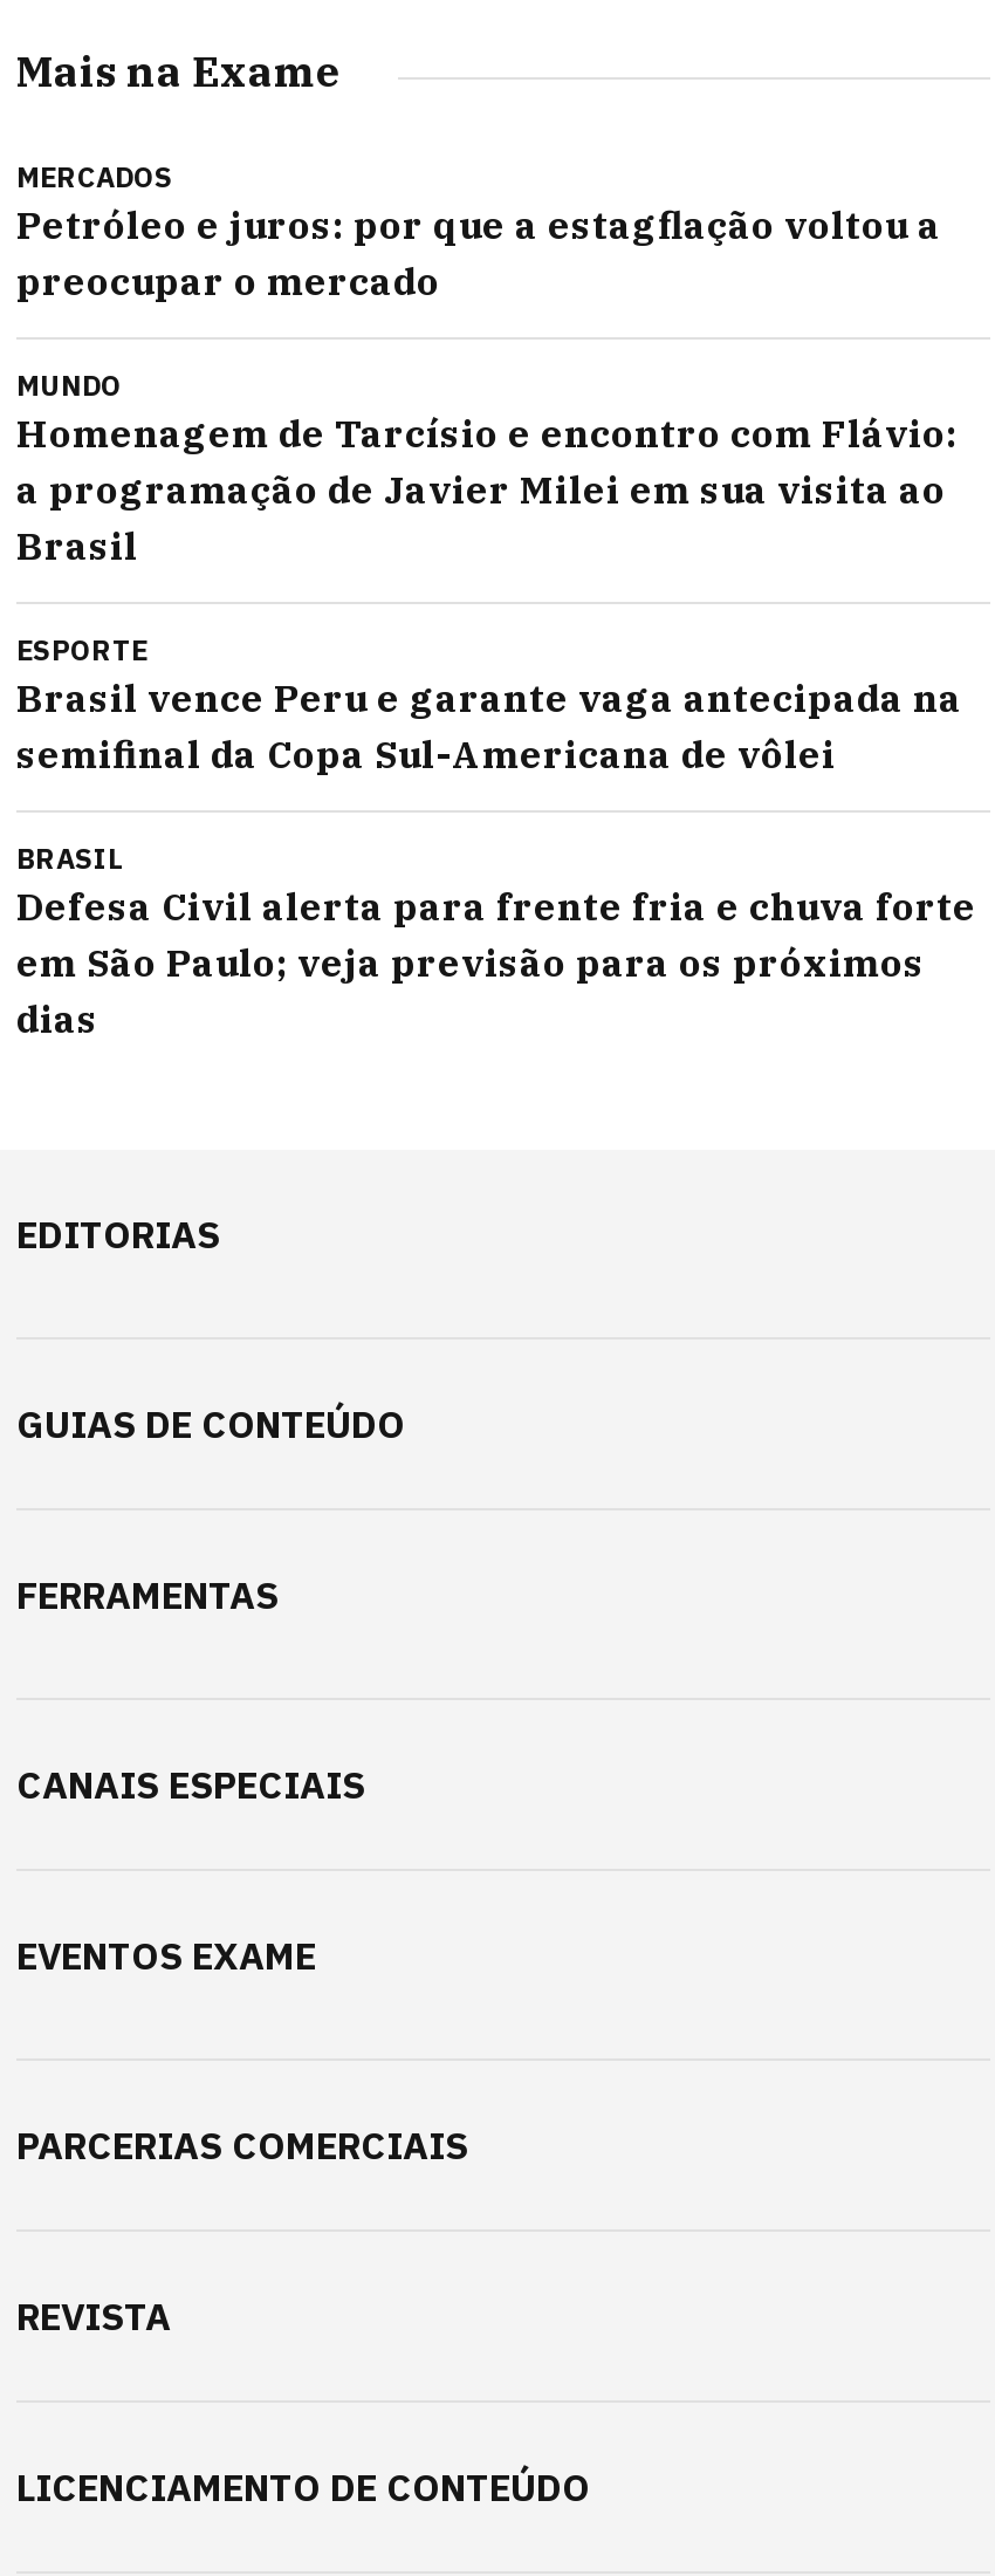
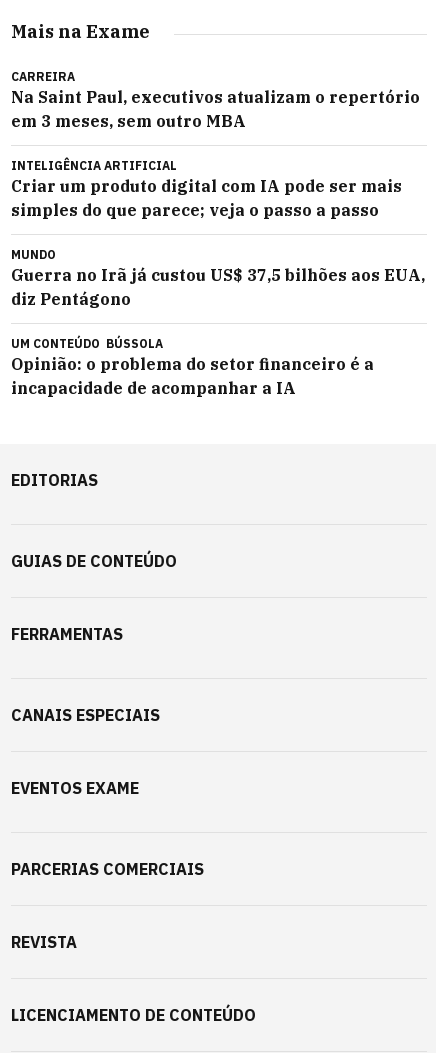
[16,159,941,304] MERCADOS | Petróleo e juros: por que a estagflação voltou a | preocupar o mercado -> [11,69,420,220] CARREIRA | Na Saint Paul, executivos atualizam o repertório | em 3 meses, sem outro MBA | INTELIGÊNCIA ARTIFICIAL | Criar um produto digital com IA pode ser mais | simples do que parece; veja o passo a passo
moved [16,368,122,403] -> [11,247,56,262]: MUNDO
[16,410,976,1042] Homenagem de Tarcísio e encontro com Flávio: | a programação de Javier Milei em sua visita ao | Brasil | ESPORTE | Brasil vence Peru e garante vaga antecipada na | semifinal da Copa Sul-Americana de vôlei | BRASIL | Defesa Civil alerta para frente fria e chuva forte | em São Paulo; veja previsão para os próximos | dias -> [11,265,425,398] Guerra no Irã já custou US$ 37,5 bilhões aos EUA, | diz Pentágono | UM CONTEÚDO BÚSSOLA | Opinião: o problema do setor financeiro é a | incapacidade de acompanhar a IA

